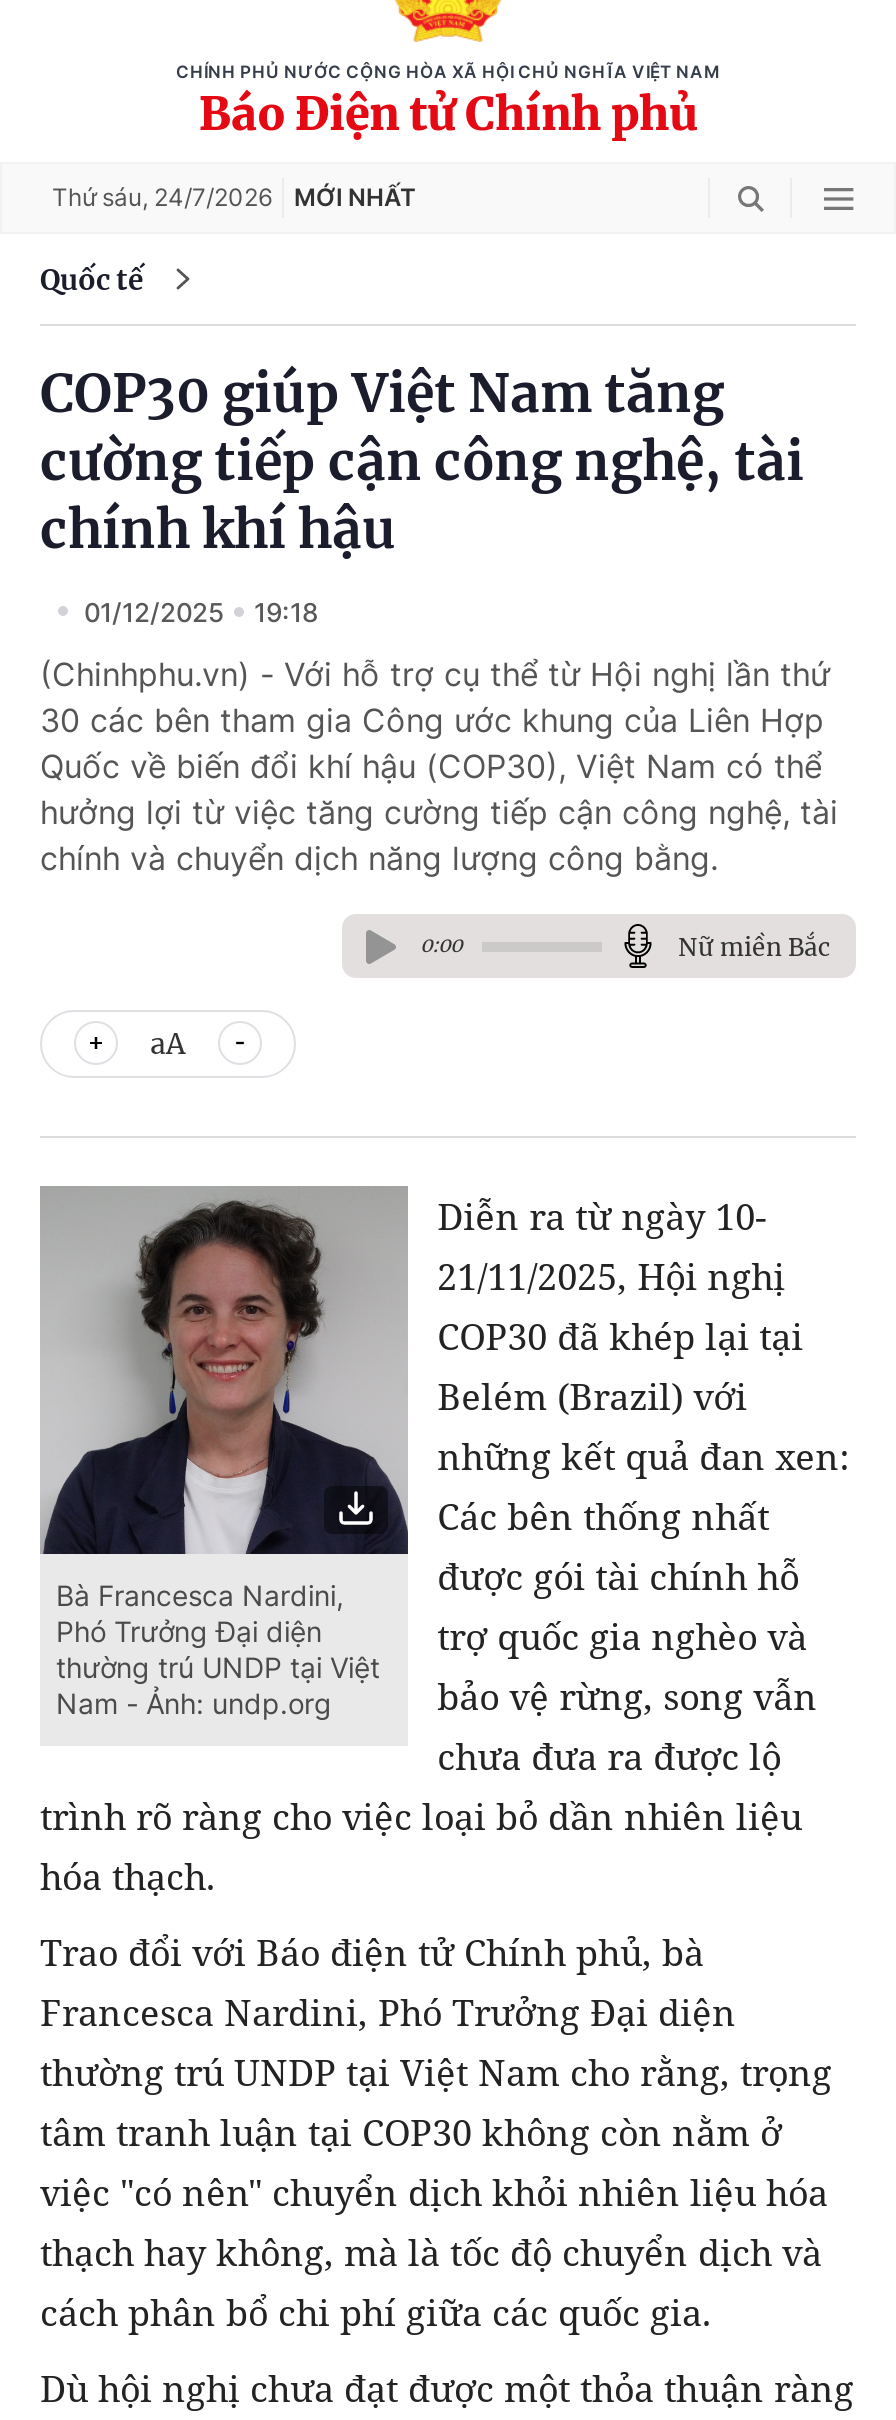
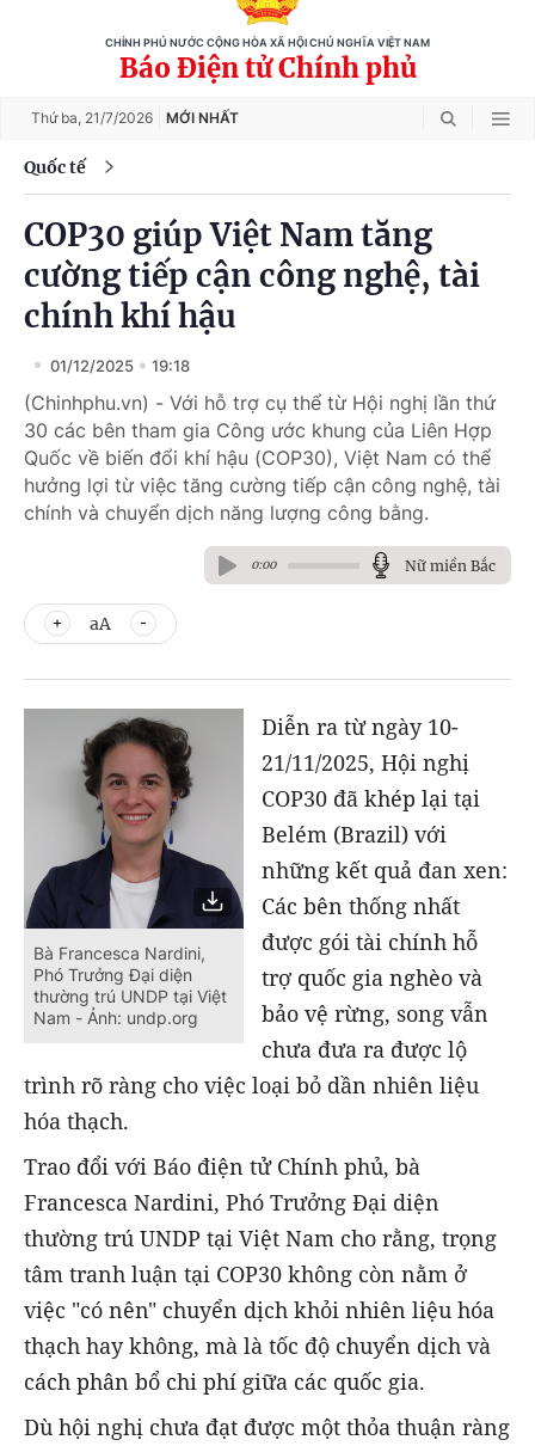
[52,182,416,212] Thứ sáu, 24/7/2026 MỚI NHẤT -> [31,109,239,127] Thứ ba, 21/7/2026 MỚI NHẤT

